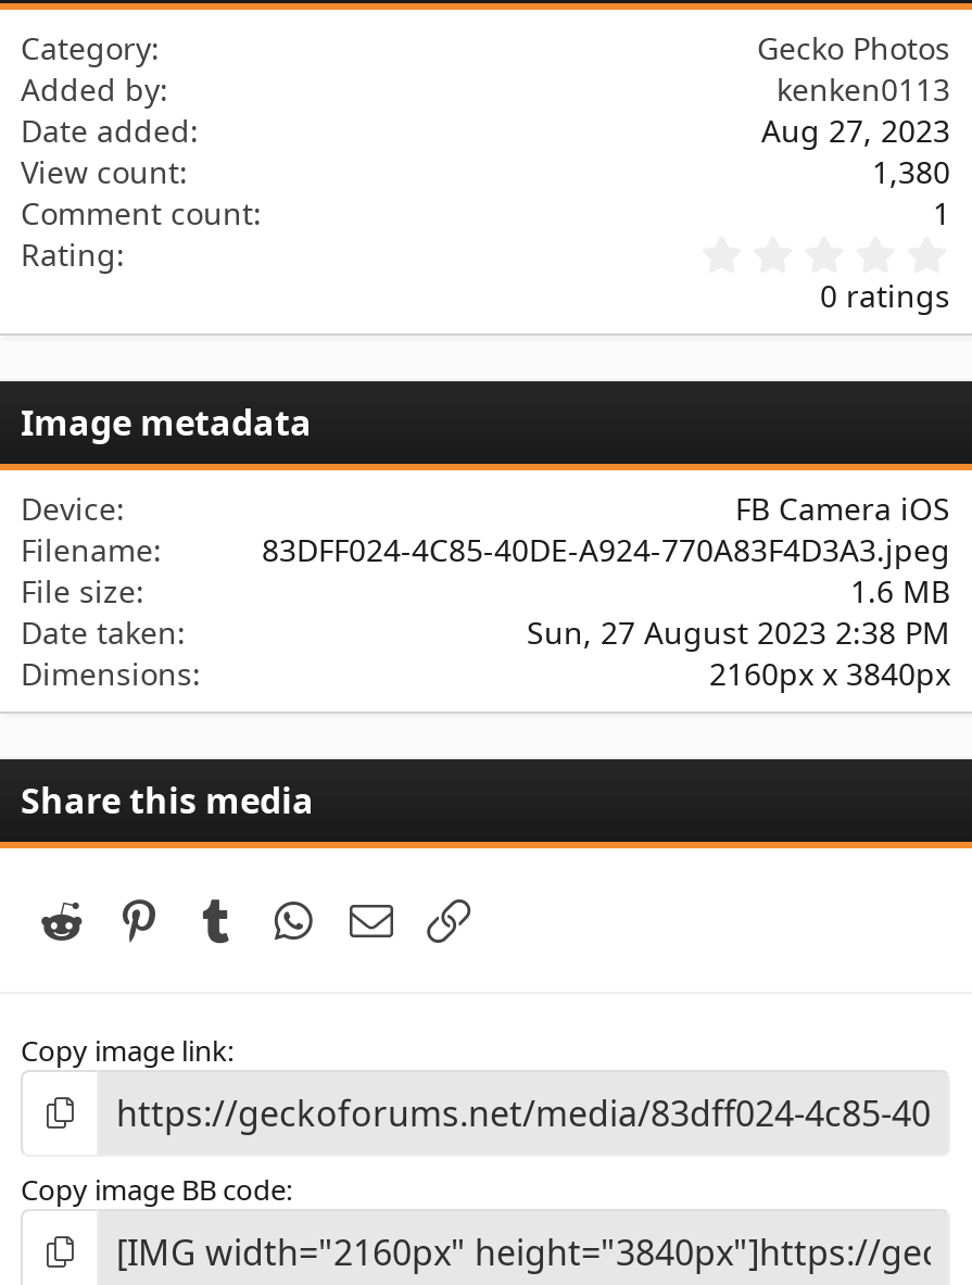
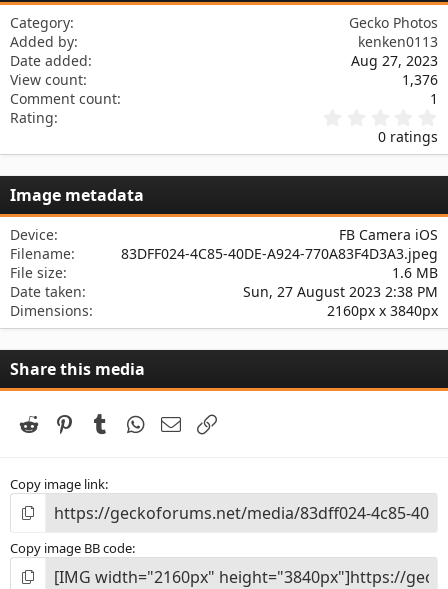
[872,152,950,193] 1,380 -> [402,70,438,89] 1,376

